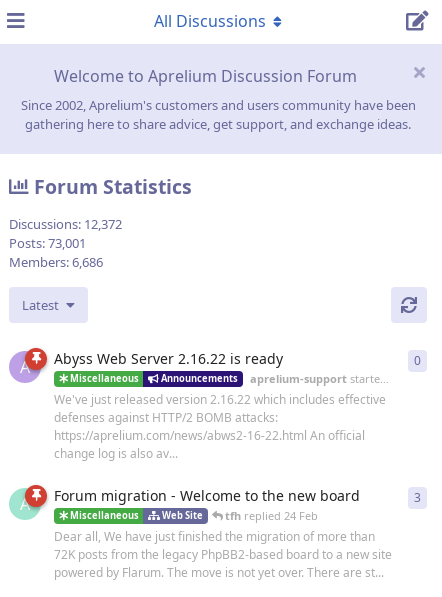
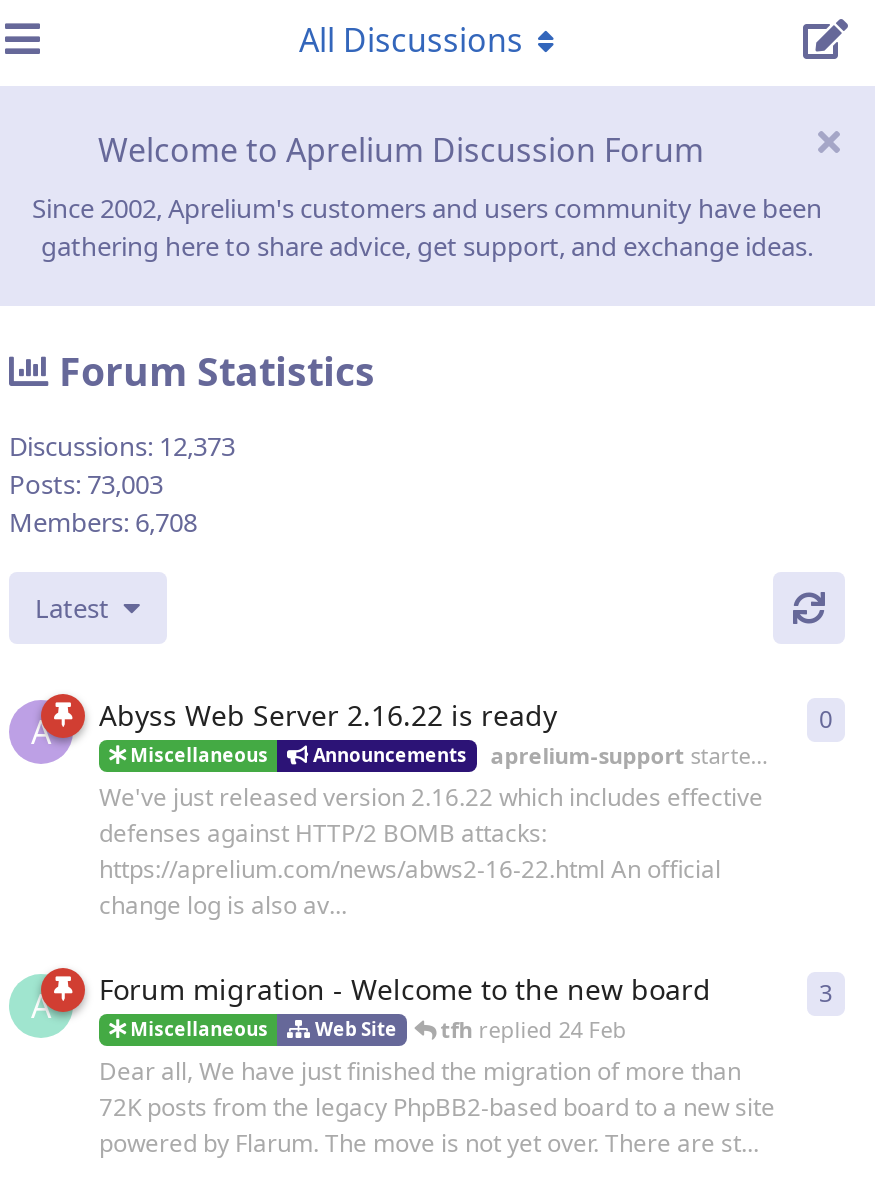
[9,215,122,233] Discussions: 12,372 -> [9,428,235,464] Discussions: 12,373
[9,234,86,252] Posts: 73,001 -> [9,466,163,502] Posts: 73,003
[9,253,103,271] Members: 6,686 -> [9,504,197,540] Members: 6,708

